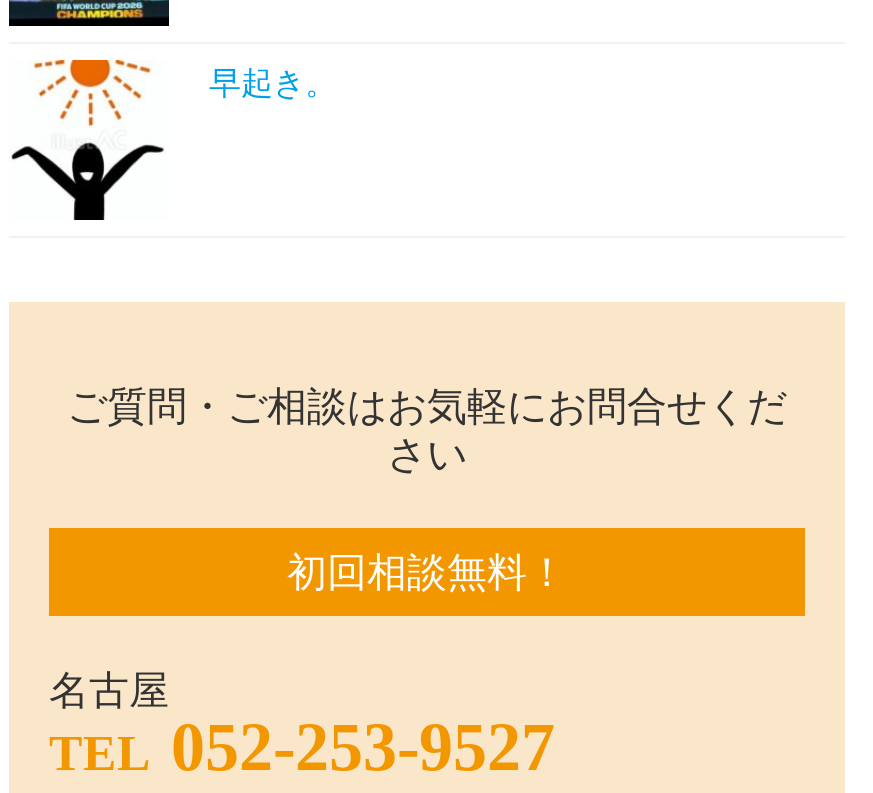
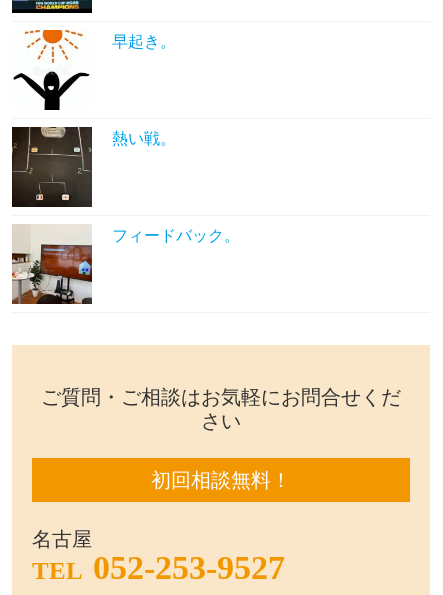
none -> [11,227,240,305] [image] | フィードバック。
none -> [12,126,176,207] [image] | 熱い戦。

